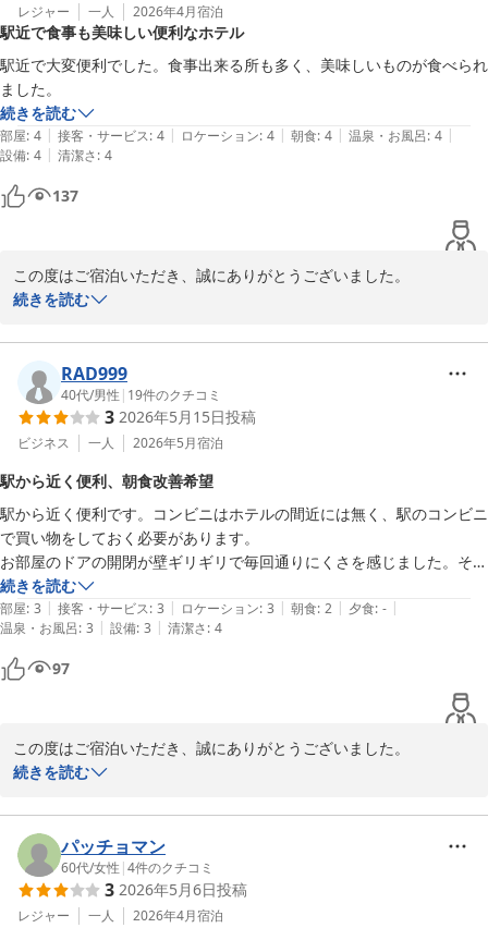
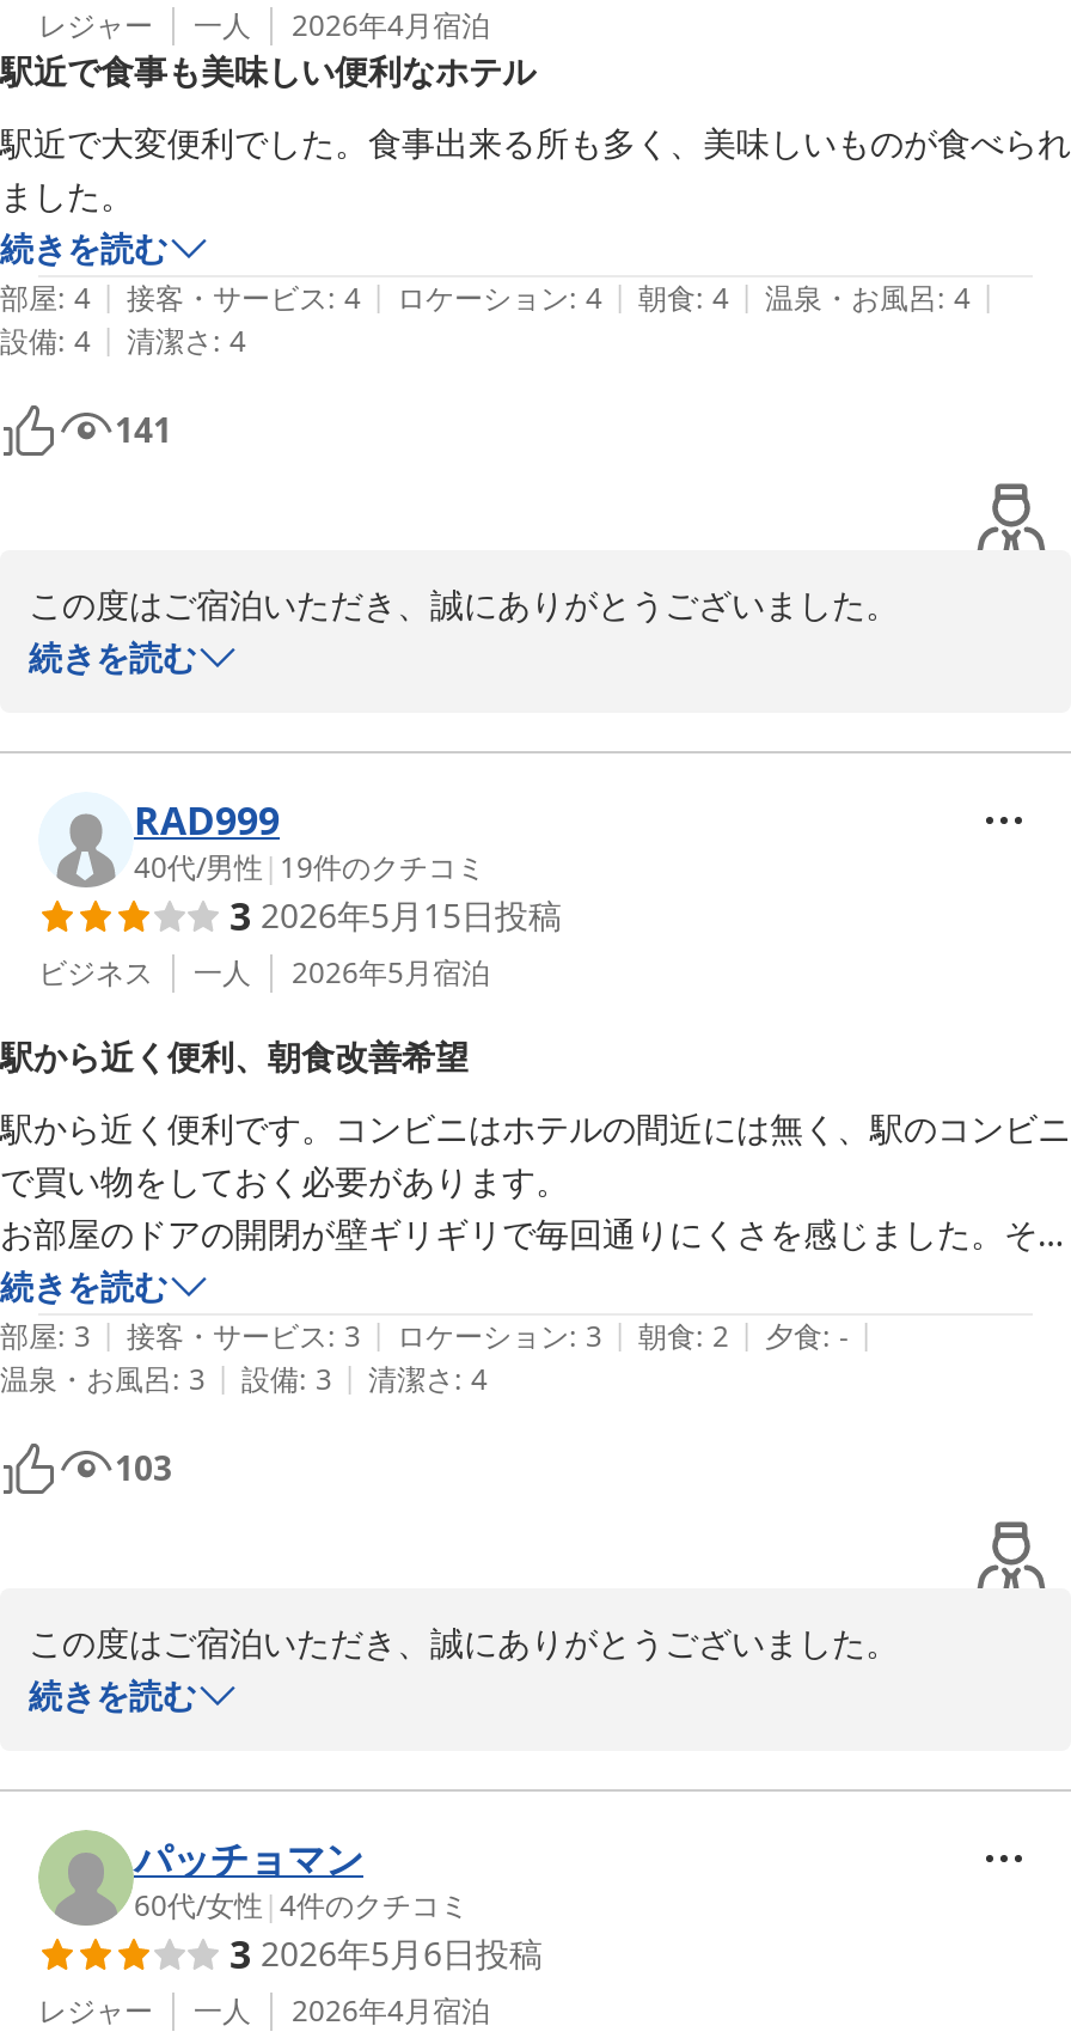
[52,185,78,206] 137 -> [115,407,172,452] 141
[52,658,70,679] 97 -> [115,1445,172,1490] 103

